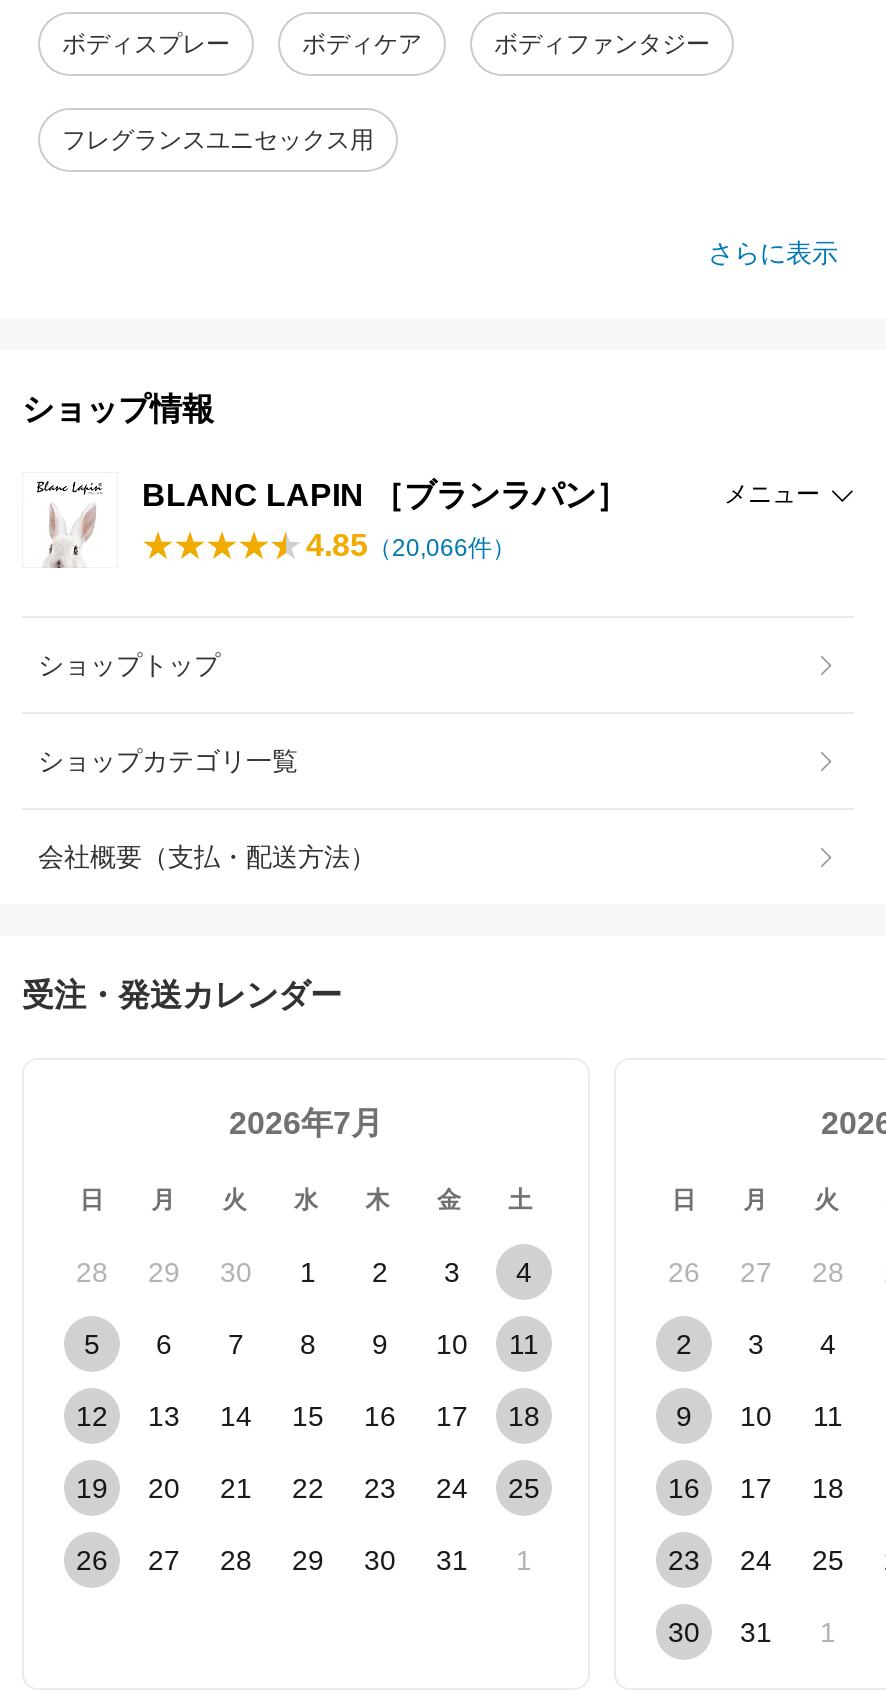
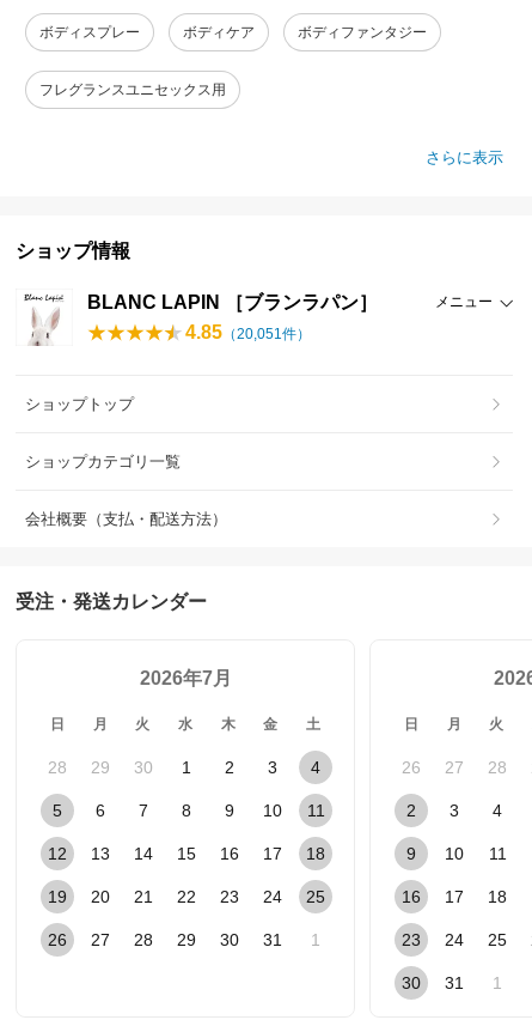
[306,529,516,563] 4.85（20,066件） -> [185,322,311,343] 4.85（20,051件）

